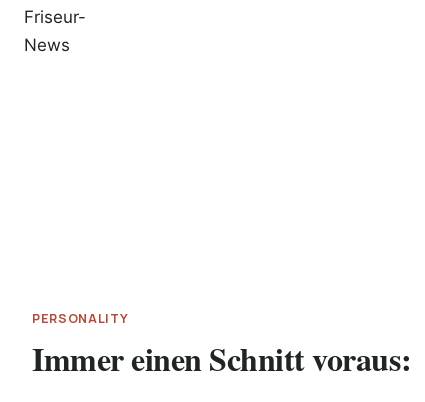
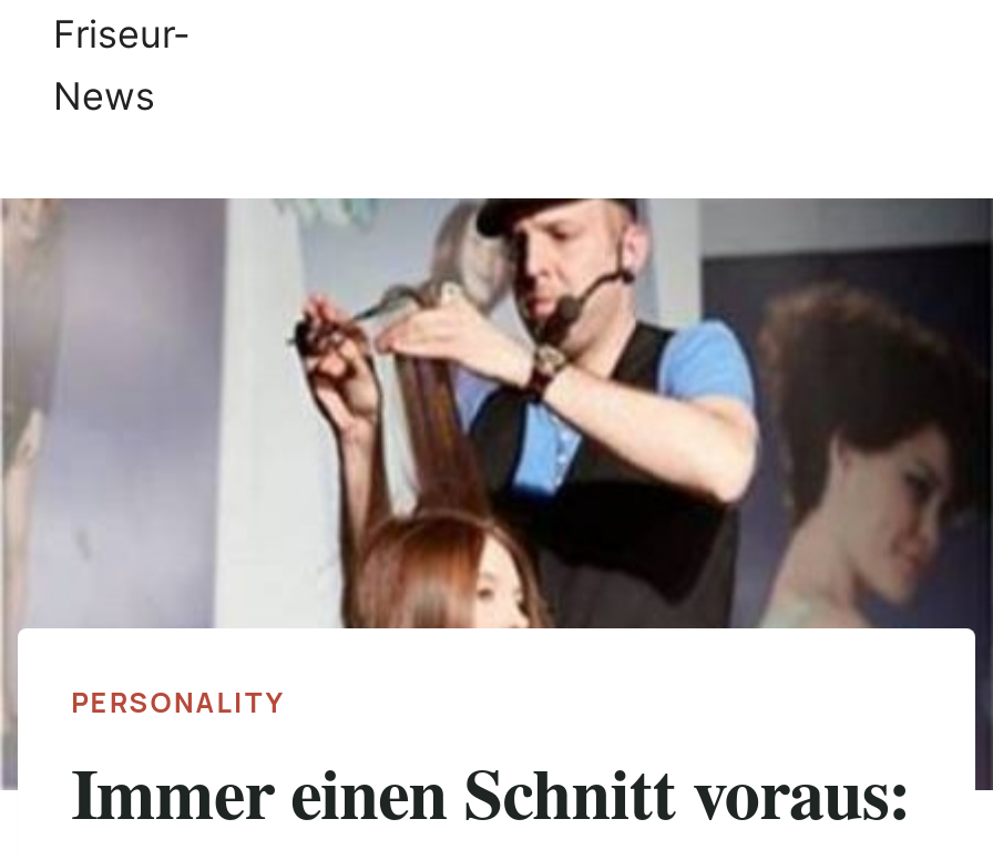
none -> [7,196,986,792] [image]

